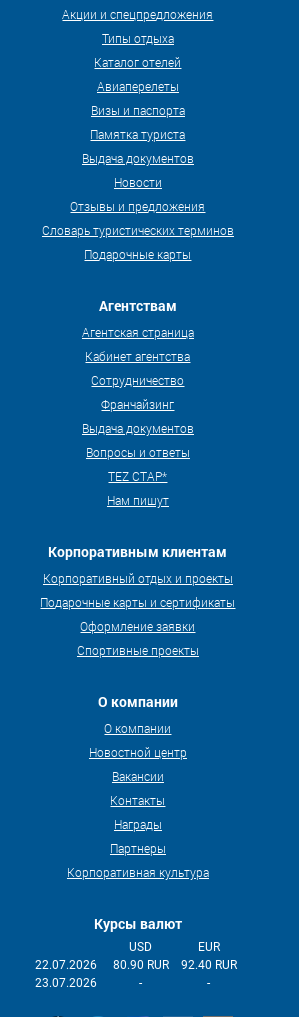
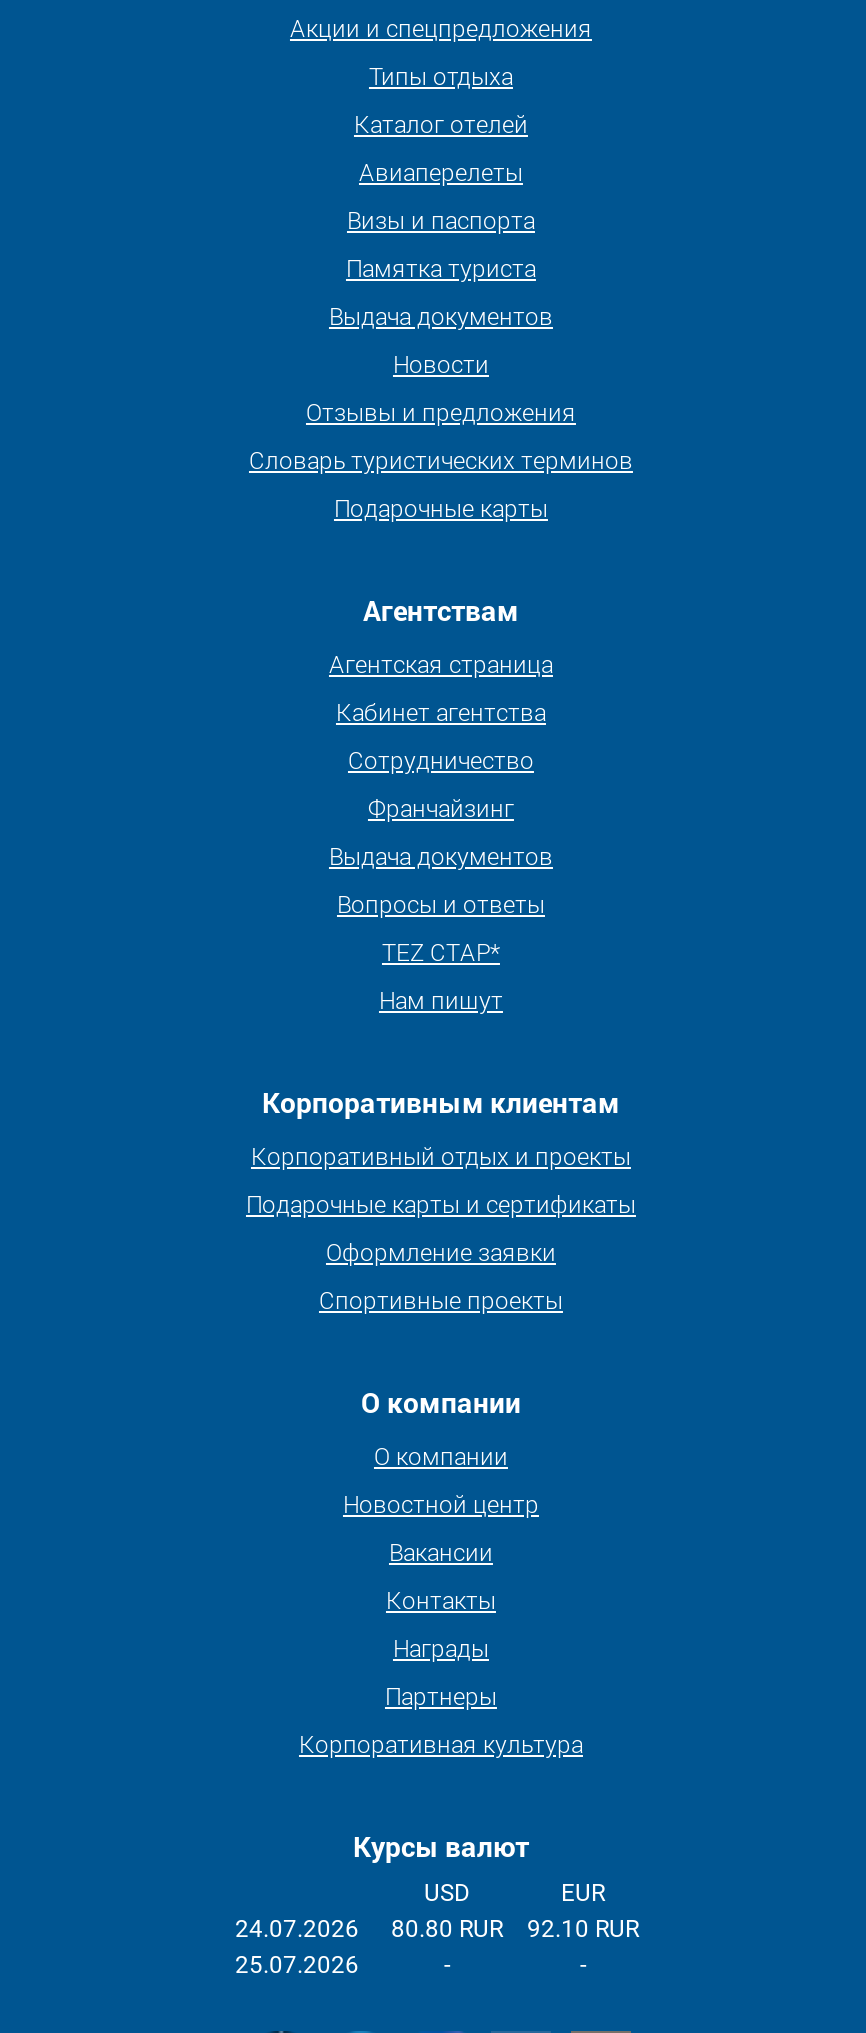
[35,958,97,972] 22.07.2026 -> [235,1915,359,1943] 24.07.2026
[113,958,169,972] 80.90 RUR -> [391,1915,503,1943] 80.80 RUR
[181,958,237,972] 92.40 RUR -> [527,1915,639,1943] 92.10 RUR
[35,976,97,990] 23.07.2026 -> [235,1951,359,1979] 25.07.2026

